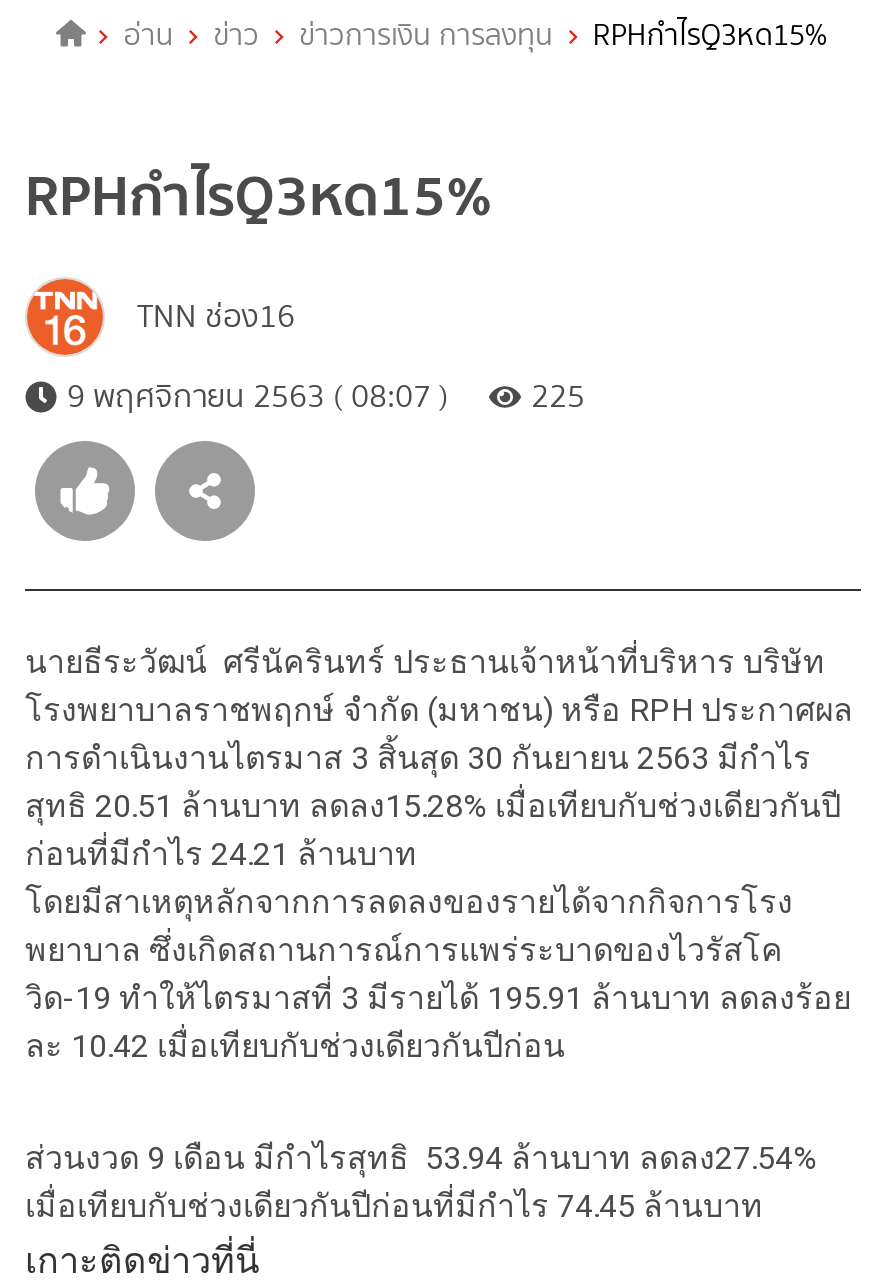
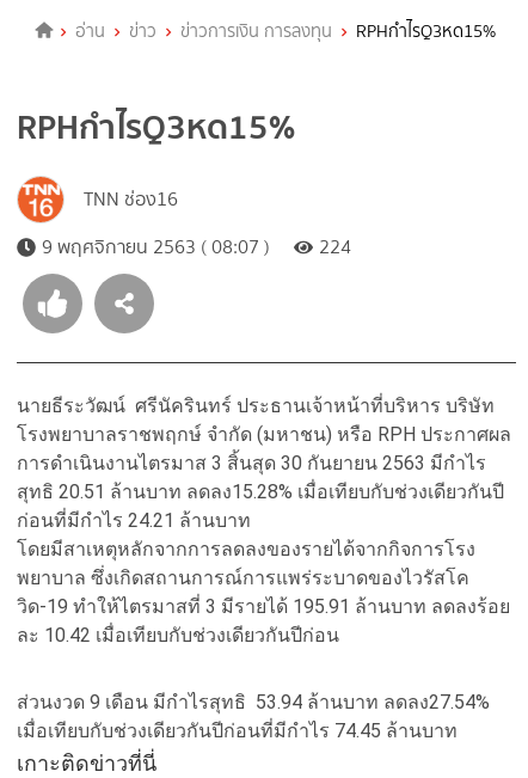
[67,373,585,419] 9 พฤศจิกายน 2563 ( 08:07 ) 225 -> [42,233,351,260] 9 พฤศจิกายน 2563 ( 08:07 ) 224

